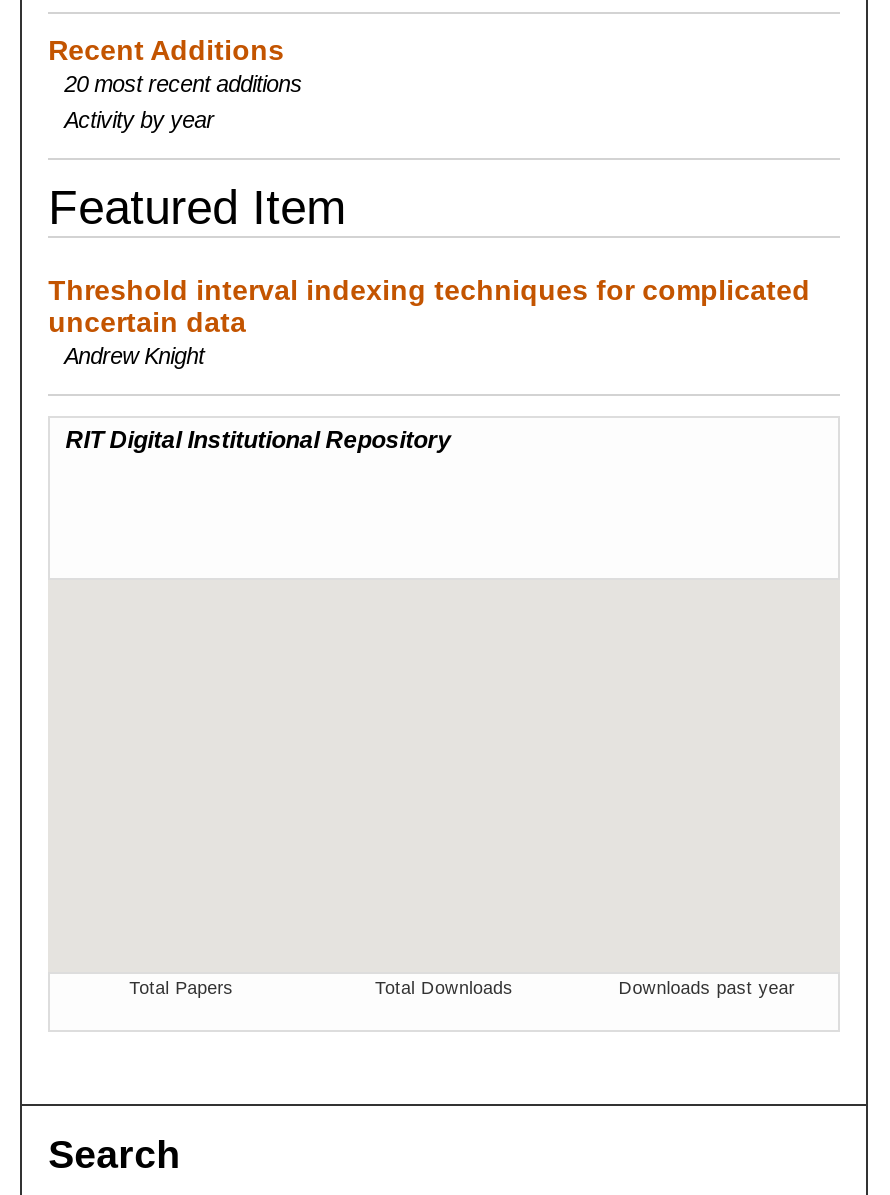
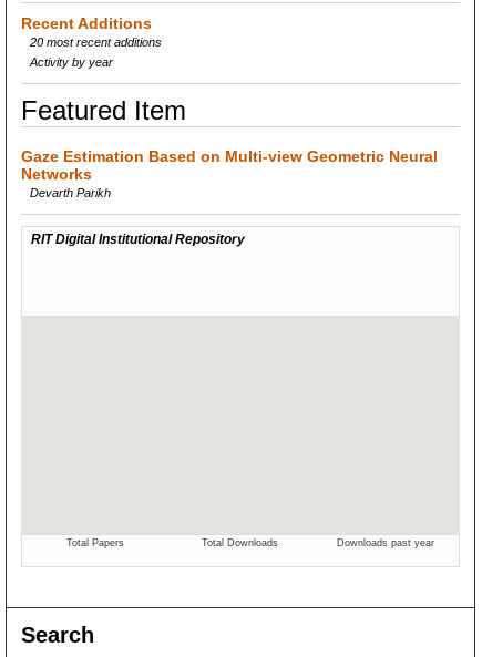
[48,274,810,368] Threshold interval indexing techniques for complicated | uncertain data | Andrew Knight -> [21,147,438,199] Gaze Estimation Based on Multi-view Geometric Neural | Networks | Devarth Parikh

